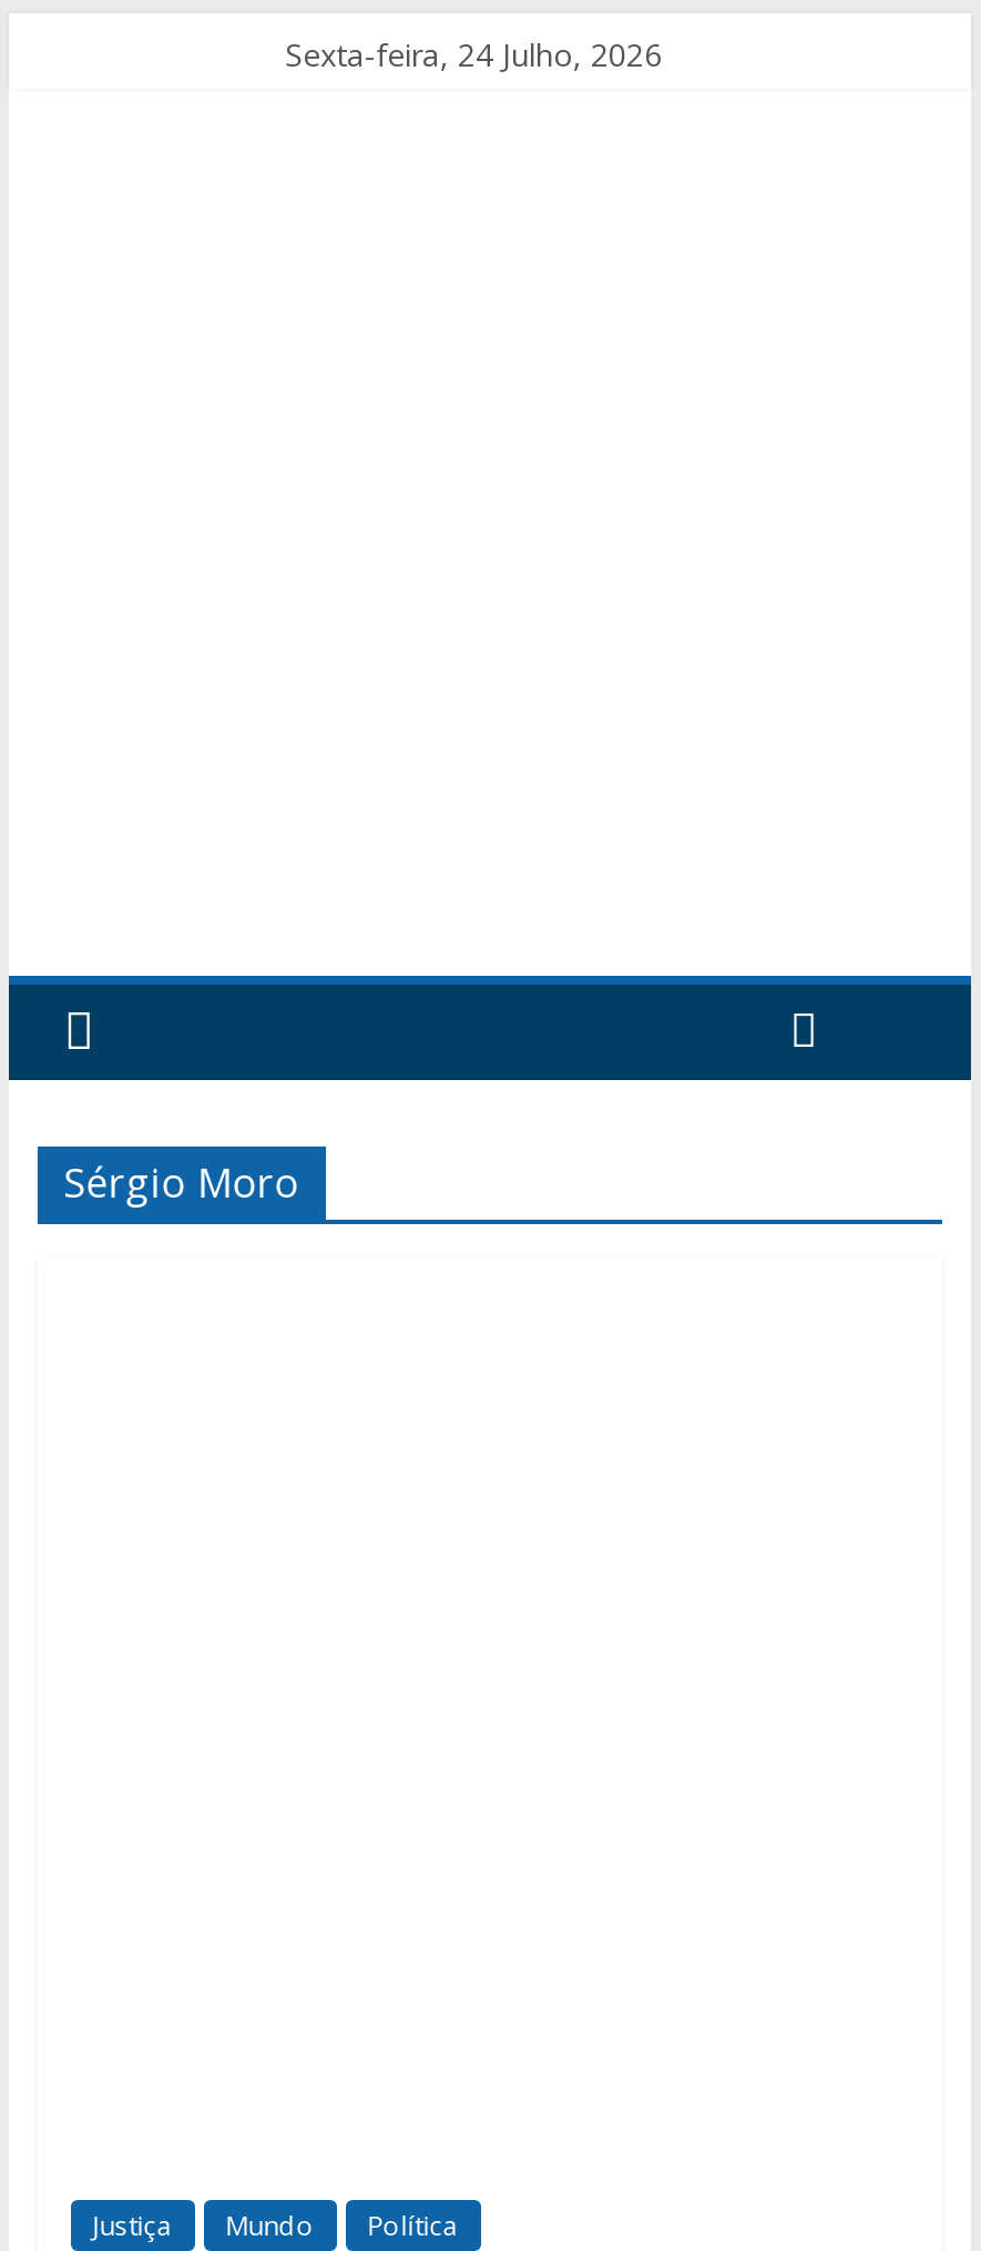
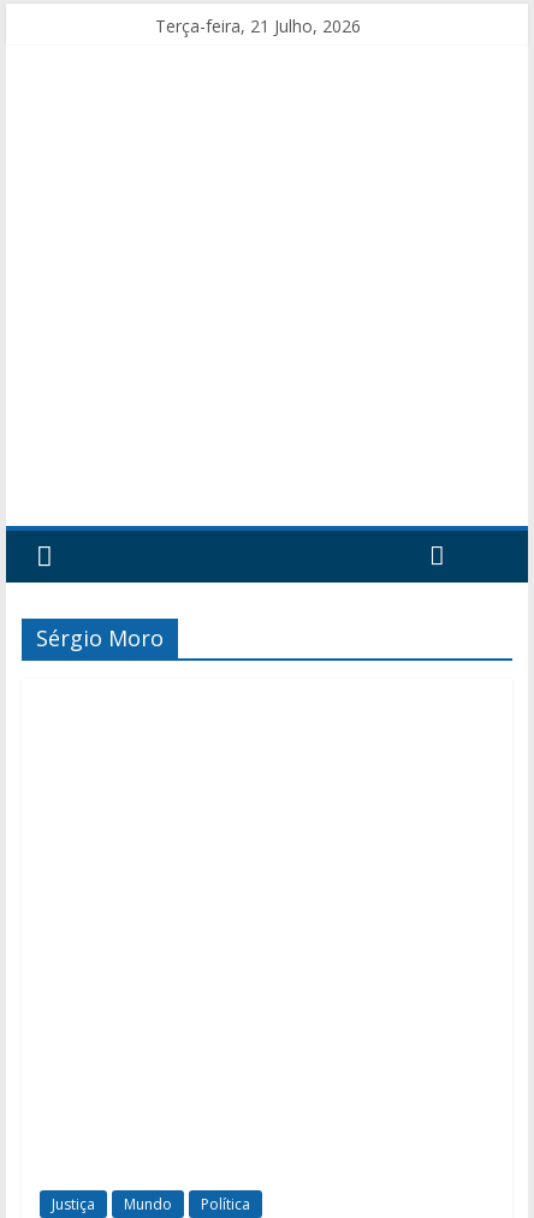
[285,33,662,75] Sexta-feira, 24 Julho, 2026 -> [155,14,361,37] Terça-feira, 21 Julho, 2026

